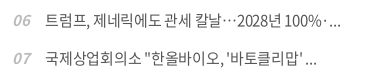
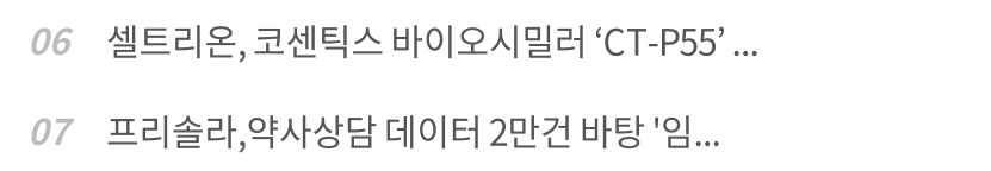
[45,9,340,31] 트럼프, 제네릭에도 관세 칼날…2028년 100%·... -> [106,14,758,66] 셀트리온, 코센틱스 바이오시밀러 ‘CT-P55’ ...
[45,47,316,69] 국제상업회의소 "한올바이오, '바토클리맙' ... -> [106,104,720,157] 프리솔라,약사상담 데이터 2만건 바탕 '임...

